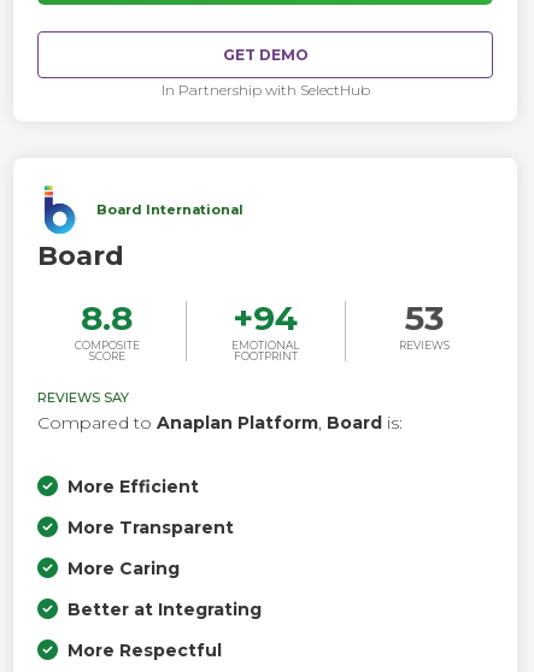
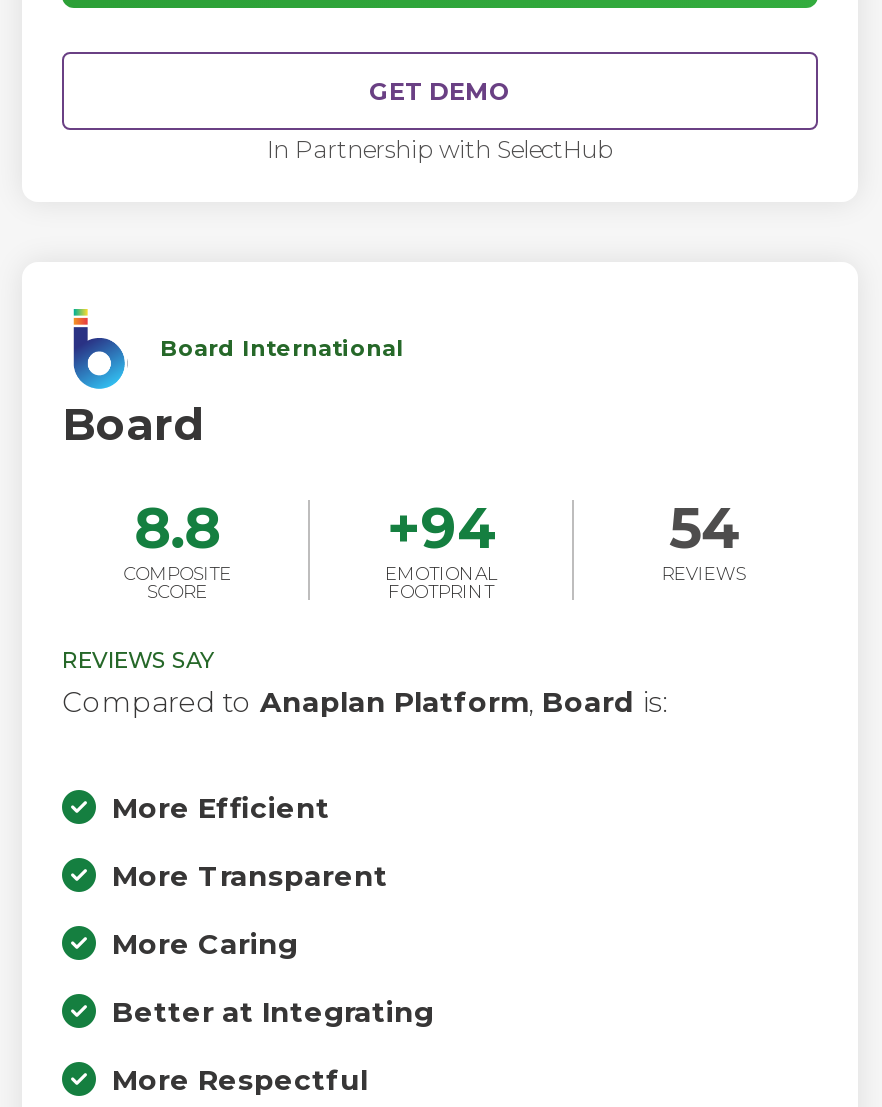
[405,297,443,338] 53 -> [669,493,739,561] 54

